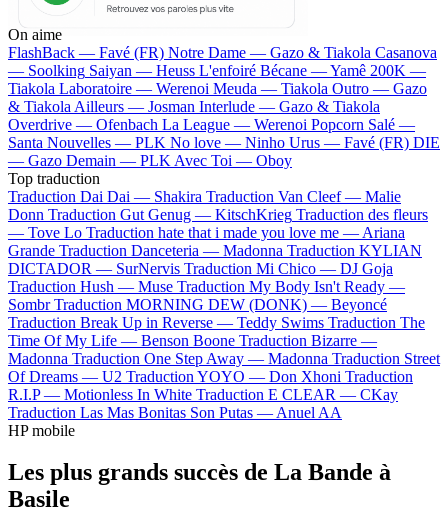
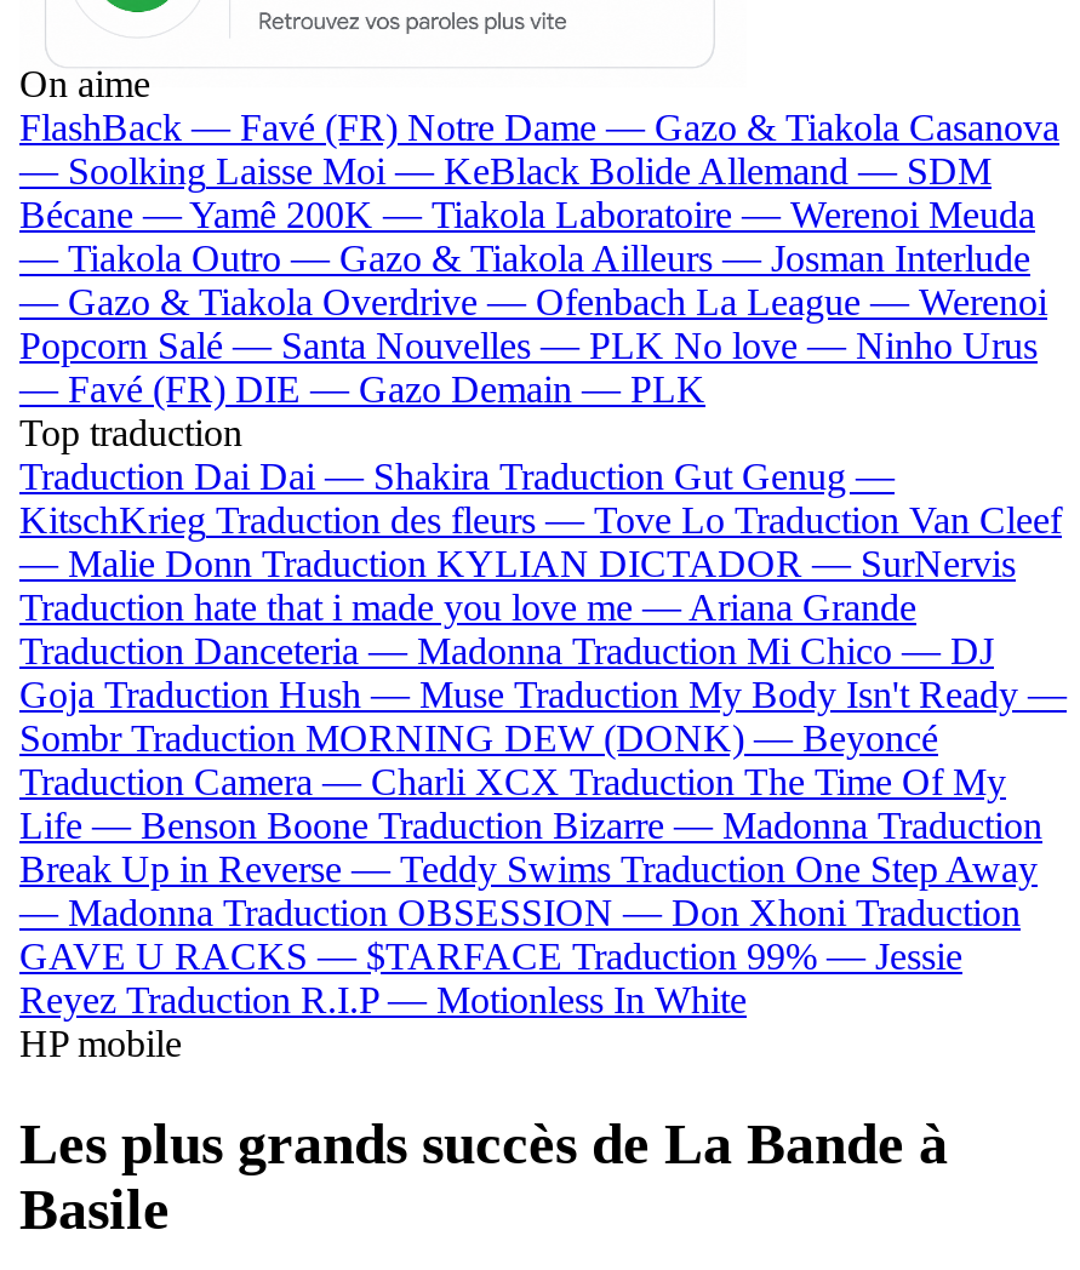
[8,61,440,168] — Soolking Saiyan — Heuss L'enfoiré Bécane — Yamê 200K — | Tiakola Laboratoire — Werenoi Meuda — Tiakola Outro — Gazo | & Tiakola Ailleurs — Josman Interlude — Gazo & Tiakola | Overdrive — Ofenbach La League — Werenoi Popcorn Salé — | Santa Nouvelles — PLK No love — Ninho Urus — Favé (FR) DIE | — Gazo Demain — PLK Avec Toi — Oboy -> [19,149,1047,408] — Soolking Laisse Moi — KeBlack Bolide Allemand — SDM | Bécane — Yamê 200K — Tiakola Laboratoire — Werenoi Meuda | — Tiakola Outro — Gazo & Tiakola Ailleurs — Josman Interlude | — Gazo & Tiakola Overdrive — Ofenbach La League — Werenoi | Popcorn Salé — Santa Nouvelles — PLK No love — Ninho Urus | —Favé (FR) DIE — Gazo Demain — PLK
[8,187,428,294] Traduction Dai Dai — Shakira Traduction Van Cleef — Malie | Donn Traduction Gut Genug — KitschKrieg Traduction des fleurs | — Tove Lo Traduction hate that i made you love me — Ariana | Grande Traduction Danceteria — Madonna Traduction KYLIAN | DICTADOR — SurNervis Traduction Mi Chico — DJ Goja | Traduction Hush — Muse Traduction My Body Isn't Ready — -> [19,454,1067,714] Traduction Dai Dai — Shakira Traduction Gut Genug — | KitschKrieg Traduction des fleurs — Tove Lo Traduction Van Cleef | — Malie Donn Traduction KYLIAN DICTADOR — SurNervis | Traduction hate that i made you love me — Ariana Grande | Traduction Danceteria — Madonna Traduction Mi Chico — DJ | Goja Traduction Hush — Muse Traduction My Body Isn't Ready —
[8,313,440,420] Traduction Break Up in Reverse — Teddy Swims Traduction The | Time Of My Life — Benson Boone Traduction Bizarre — | Madonna Traduction One Step Away — Madonna Traduction Street | Of Dreams — U2 Traduction YOYO — Don Xhoni Traduction | R.I.P — Motionless In White Traduction E CLEAR — CKay | Traduction Las Mas Bonitas Son Putas — Anuel AA -> [19,760,1042,1019] Traduction Camera — Charli XCX Traduction The Time Of My | Life — Benson Boone Traduction Bizarre — Madonna Traduction | Break Up in Reverse — Teddy Swims Traduction One Step Away | — Madonna Traduction OBSESSION — Don Xhoni Traduction | GAVE U RACKS — $TARFACE Traduction 99% — Jessie | Reyez Traduction R.I.P — Motionless In White

